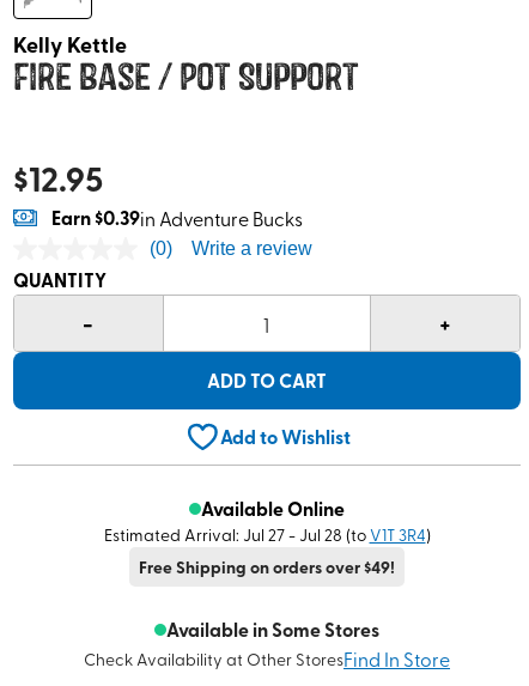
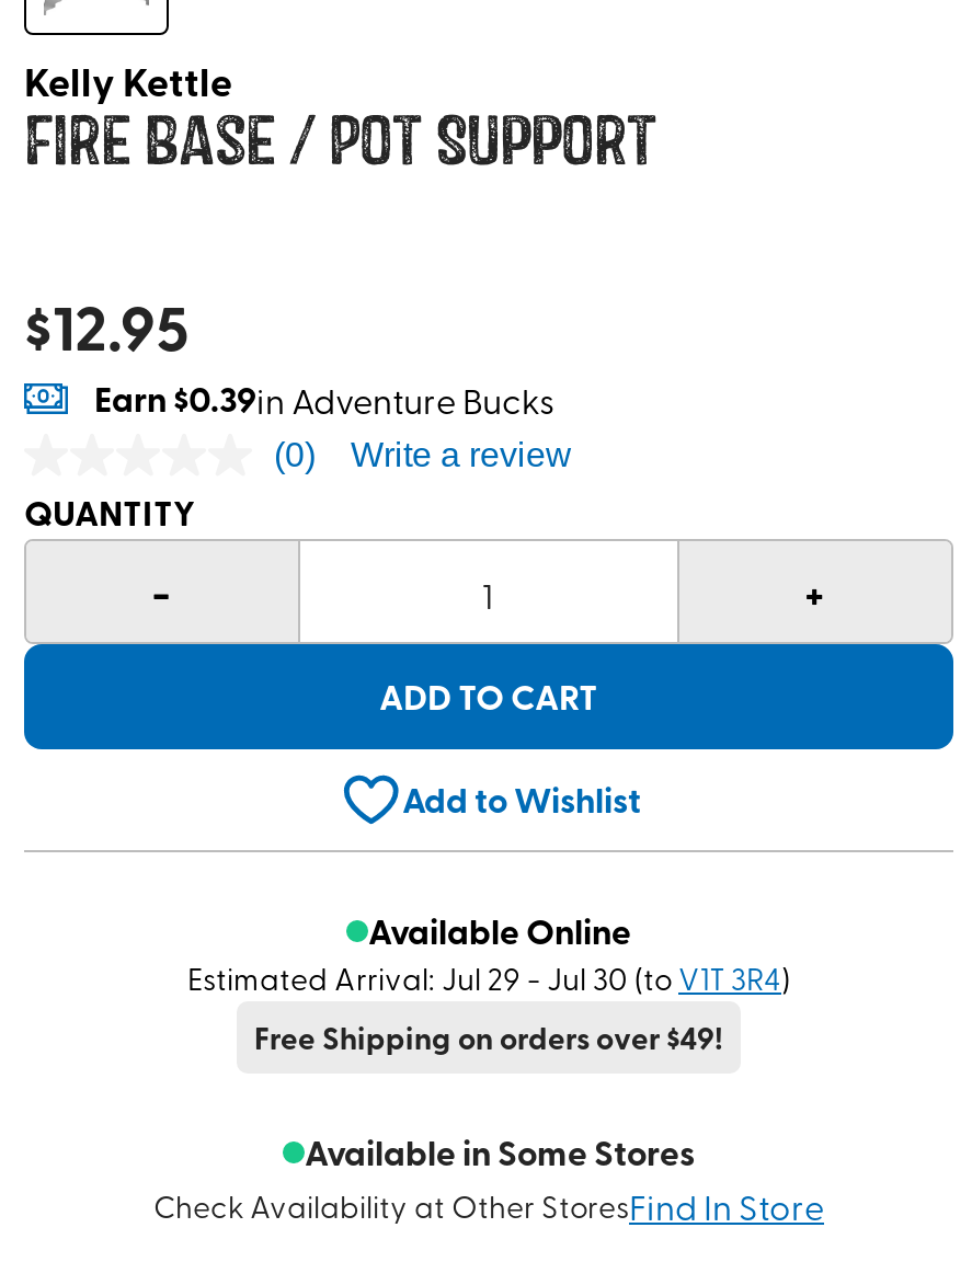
[104,524,430,546] Estimated Arrival: Jul 27 - Jul 28 (to V1T 3R4) -> [187,958,790,1000] Estimated Arrival: Jul 29 - Jul 30 (to V1T 3R4)

